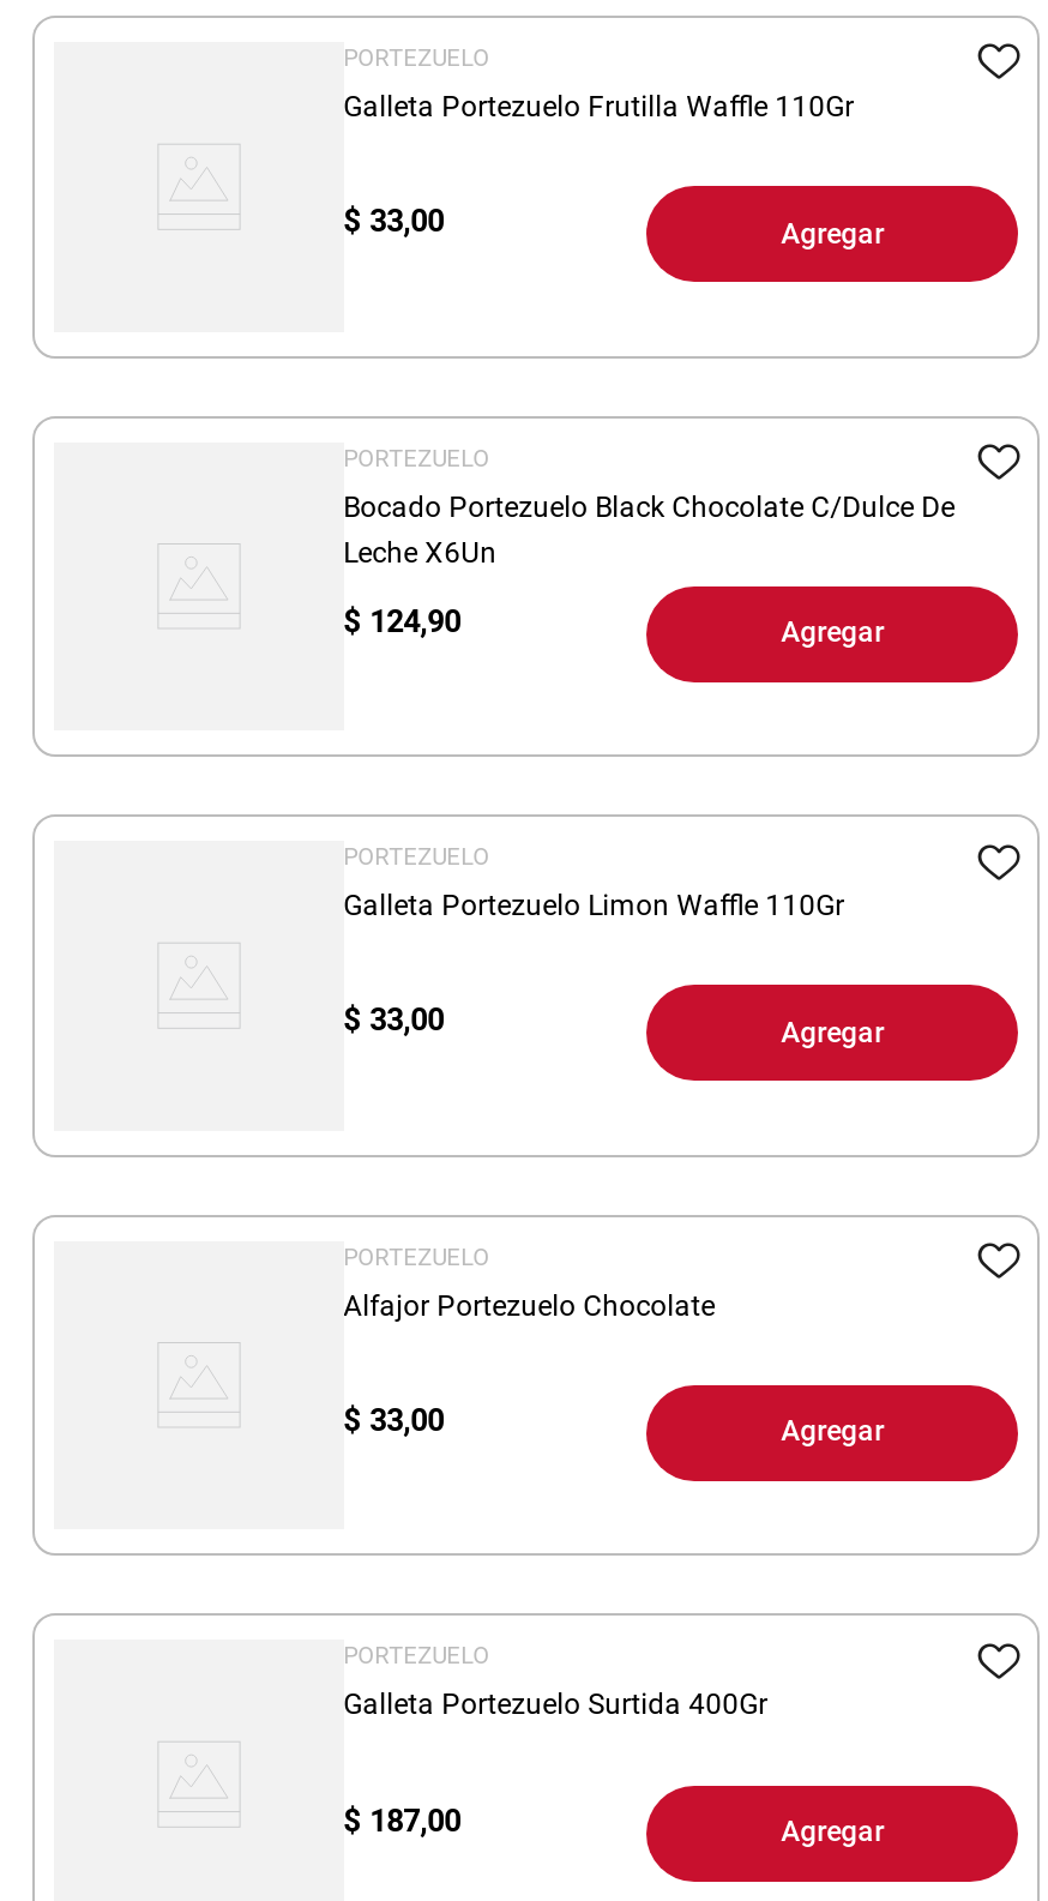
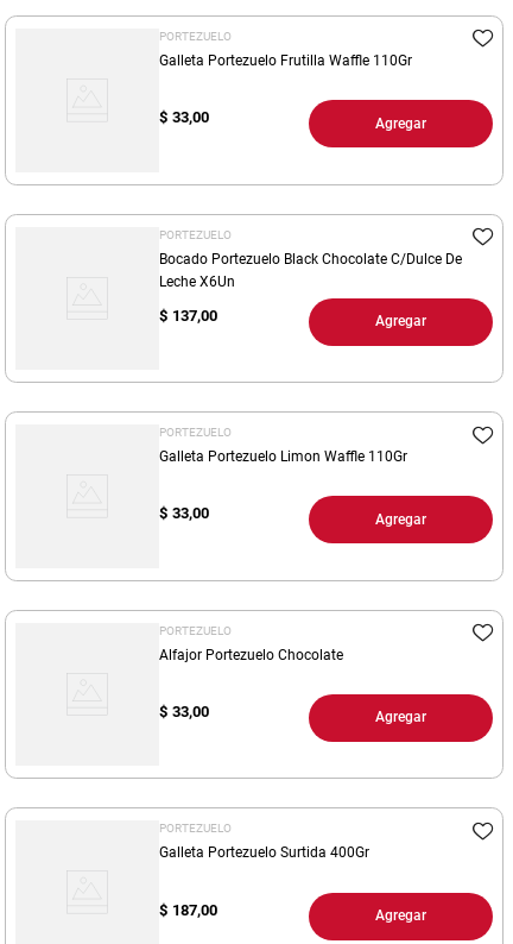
[343,603,461,639] $ 124,90 -> [159,307,217,324] $ 137,00

